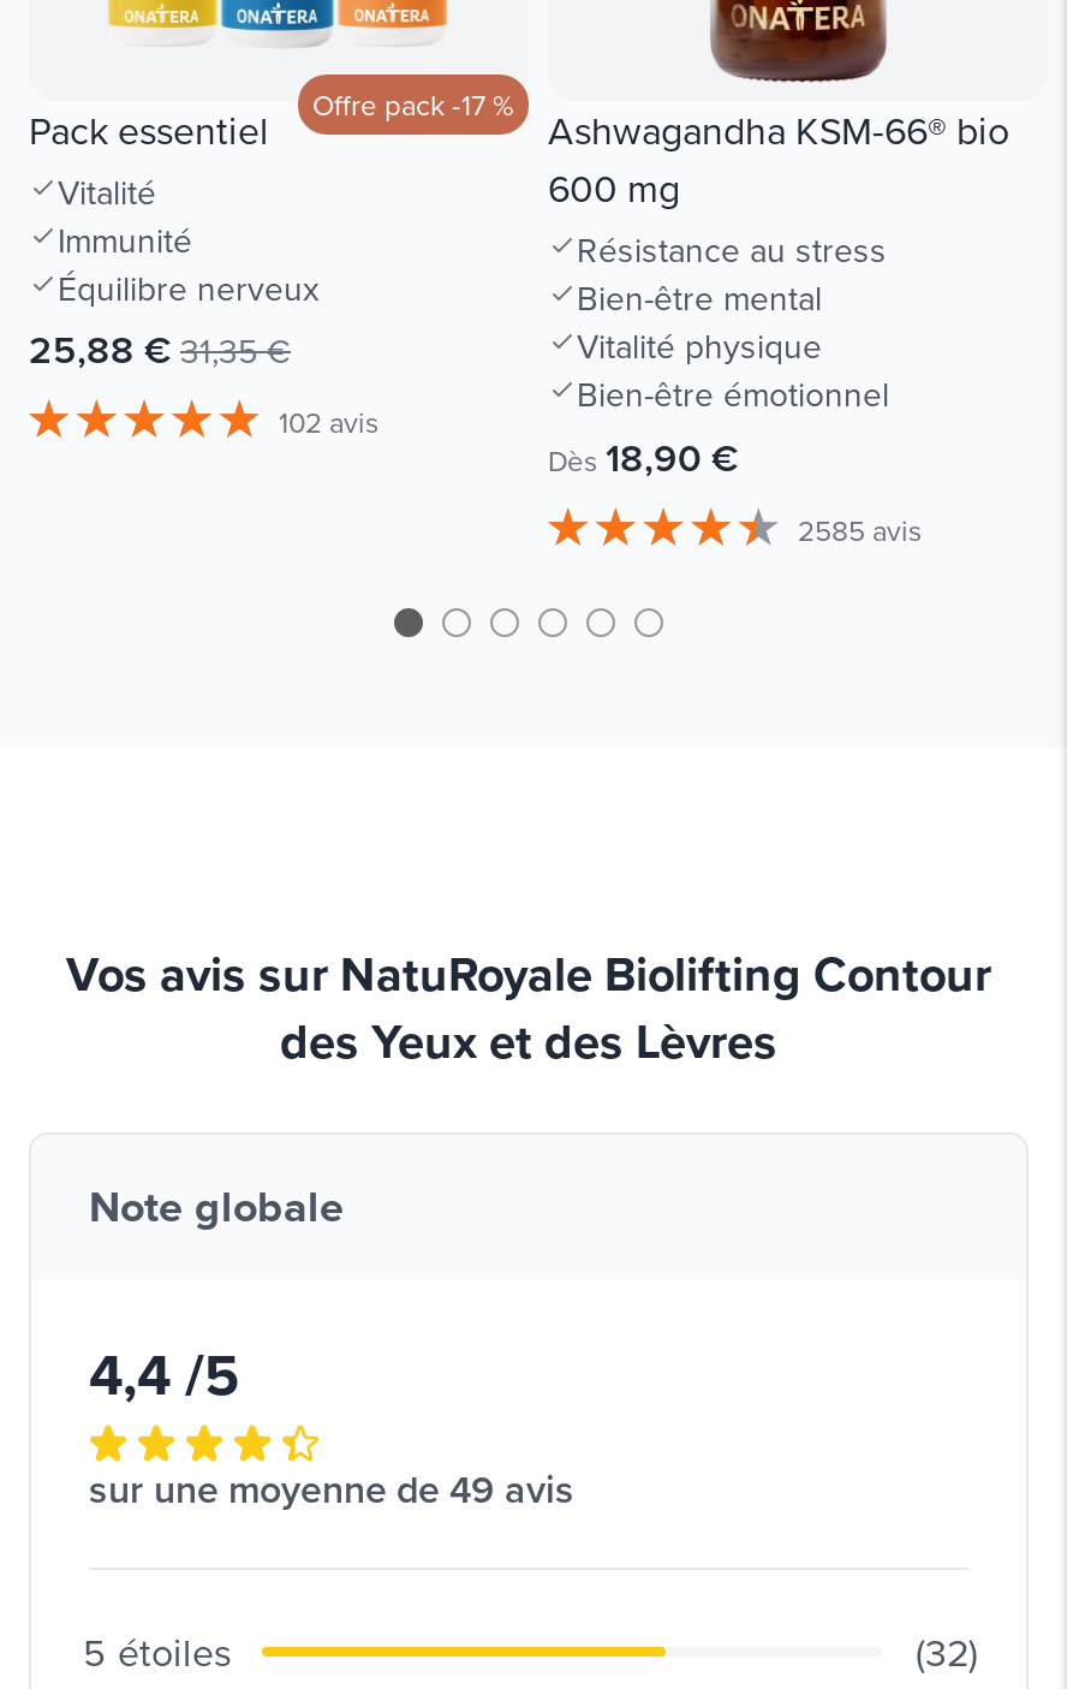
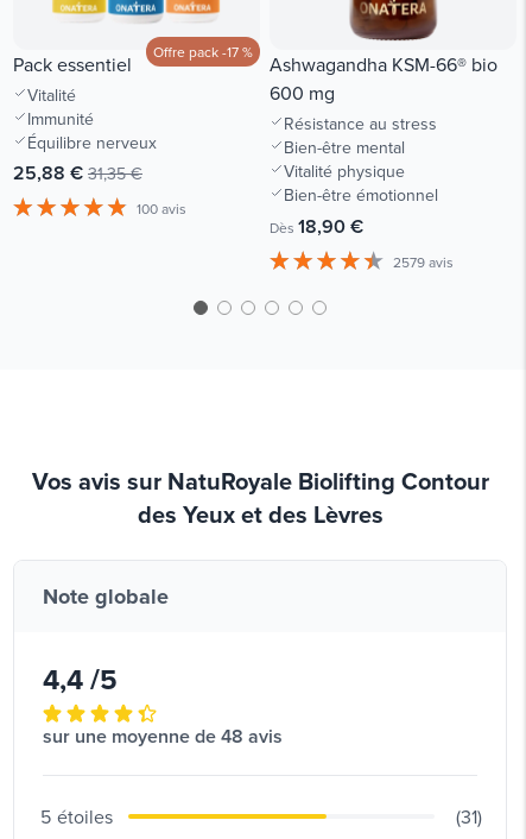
[279,400,380,441] 102 avis -> [137,198,186,218] 100 avis
[798,509,923,549] 2585 avis -> [393,251,454,272] 2579 avis
[89,1461,574,1516] sur une moyenne de 49 avis -> [43,722,283,749] sur une moyenne de 48 avis
[916,1624,978,1677] (32) -> [456,803,482,829] (31)

